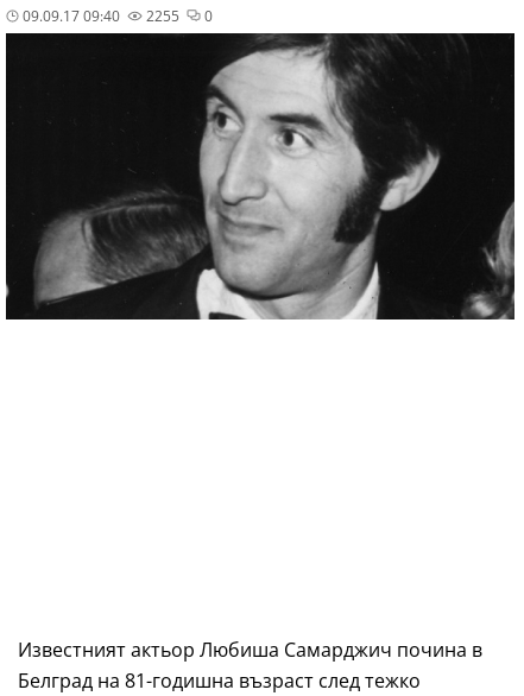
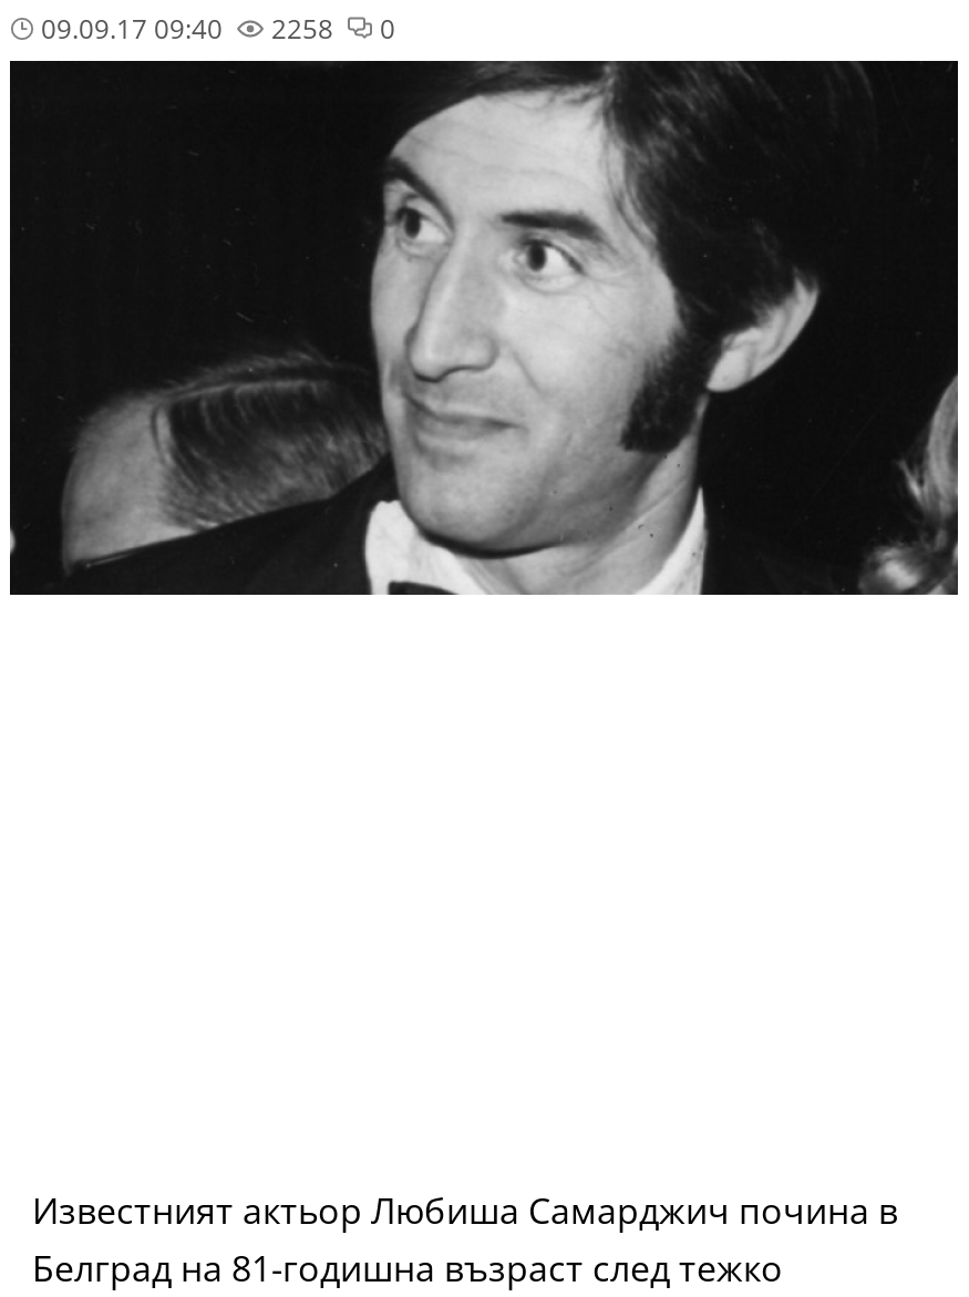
[143,6,179,26] 2255 -> [265,10,333,48] 2258

